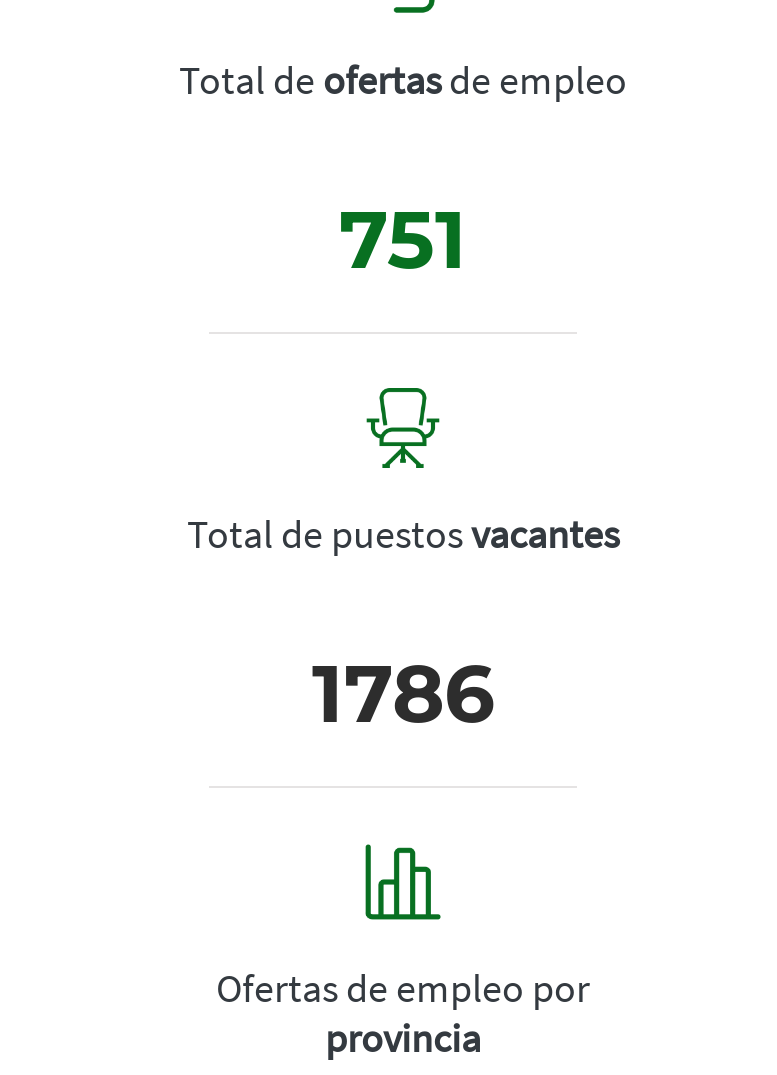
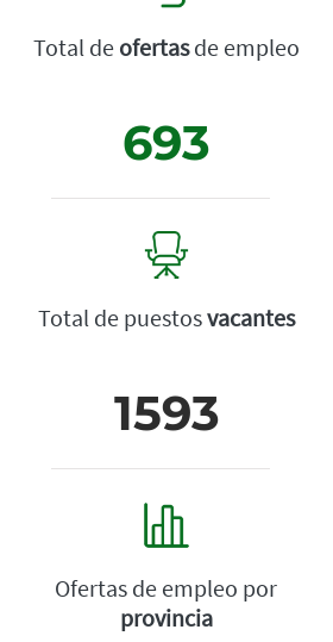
[339,190,467,288] 751 -> [122,113,211,172] 693
[312,644,494,742] 1786 -> [114,384,219,442] 1593

